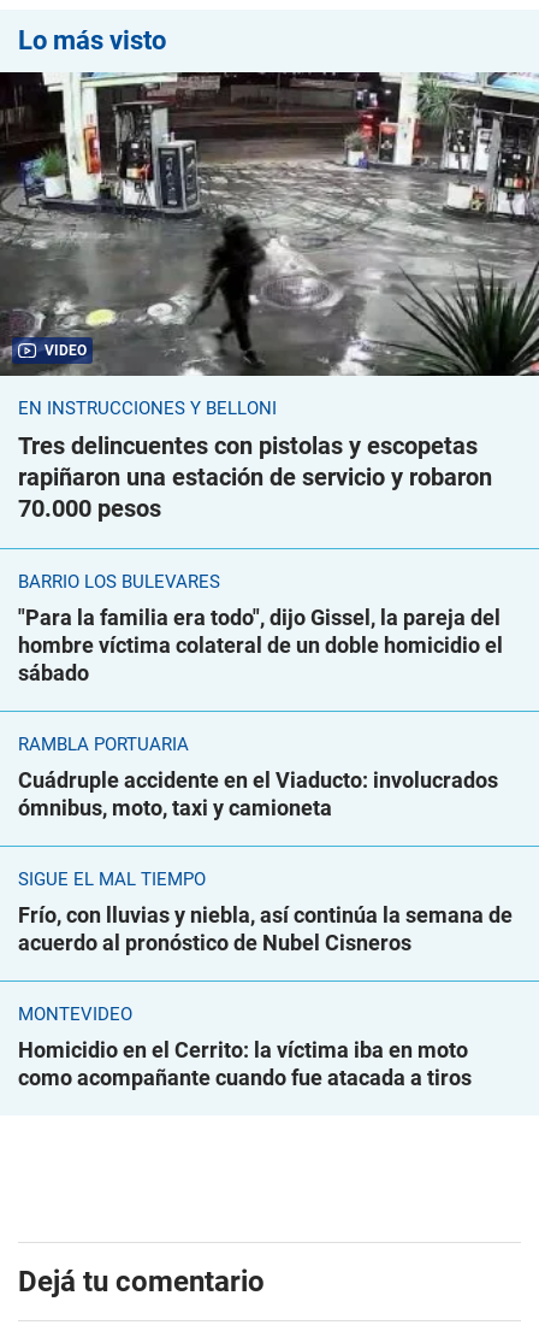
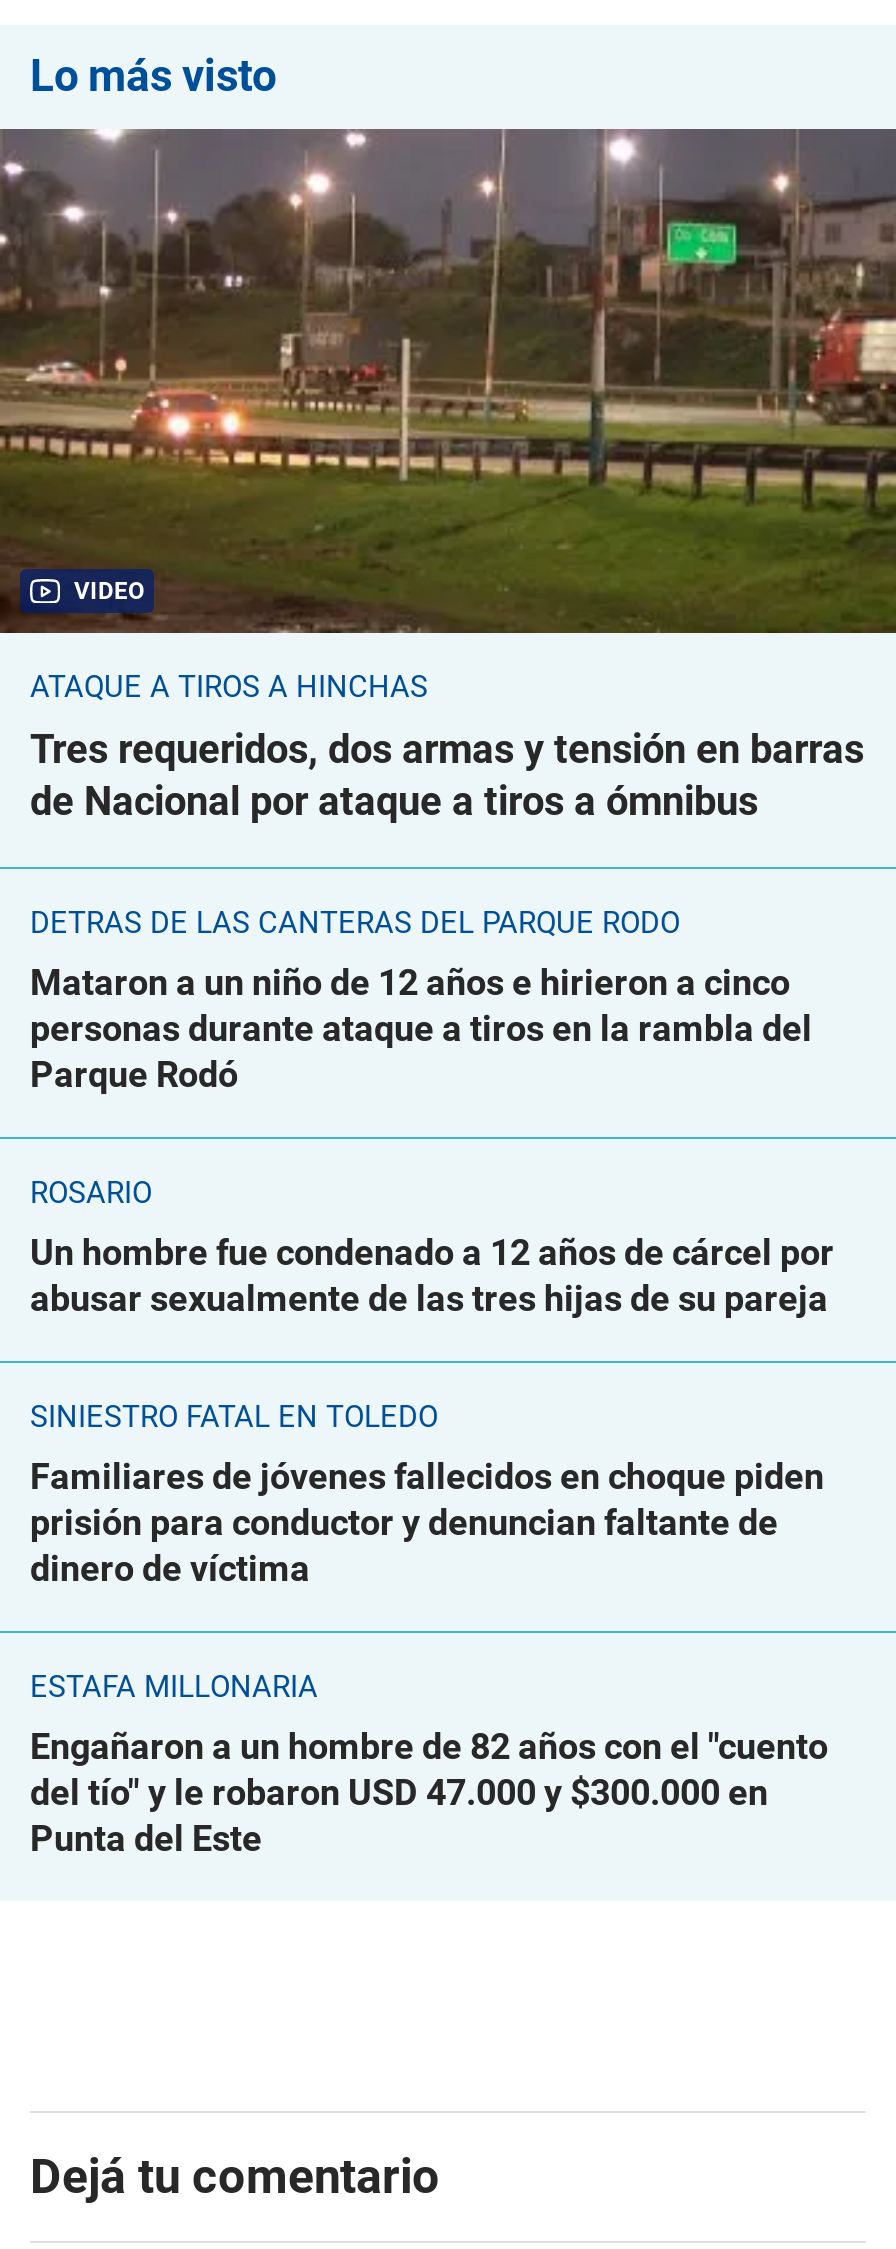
[4,72,535,523] [image] | EN INSTRUCCIONES Y BELLONI | Tres delincuentes con pistolas y escopetas | rapiñaron una estación de servicio y robaron | 70.000 pesos -> [6,127,890,825] [image] | ATAQUE A TIROS A HINCHAS | Tres requeridos, dos armas y tensión en barras | de Nacional por ataque a tiros a ómnibus
[18,571,220,593] BARRIO LOS BULEVARES -> [30,905,680,941] DETRÁS DE LAS CANTERAS DEL PARQUE RODÓ
[18,605,503,686] "Para la familia era todo", dijo Gissel, la pareja del | hombre víctima colateral de un doble homicidio el | sábado -> [30,961,812,1095] Mataron a un niño de 12 años e hirieron a cinco | personas durante ataque a tiros en la rambla del | Parque Rodó
[18,734,189,755] RAMBLA PORTUARIA -> [30,1175,152,1211] ROSARIO
[18,768,498,821] Cuádruple accidente en el Viaducto: involucrados | ómnibus, moto, taxi y camioneta -> [30,1231,834,1319] Un hombre fue condenado a 12 años de cárcel por | abusar sexualmente de las tres hijas de su pareja
[18,869,206,890] SIGUE EL MAL TIEMPO -> [30,1399,438,1435] SINIESTRO FATAL EN TOLEDO
[18,902,513,955] Frío, con lluvias y niebla, así continúa la semana de | acuerdo al pronóstico de Nubel Cisneros -> [30,1455,824,1589] Familiares de jóvenes fallecidos en choque piden | prisión para conductor y denuncian faltante de | dinero de víctima
[18,1004,132,1025] MONTEVIDEO -> [30,1669,318,1705] ESTAFA MILLONARIA
[18,1037,472,1090] Homicidio en el Cerrito: la víctima iba en moto | como acompañante cuando fue atacada a tiros -> [30,1725,828,1859] Engañaron a un hombre de 82 años con el "cuento | del tío" y le robaron USD 47.000 y $300.000 en | Punta del Este

